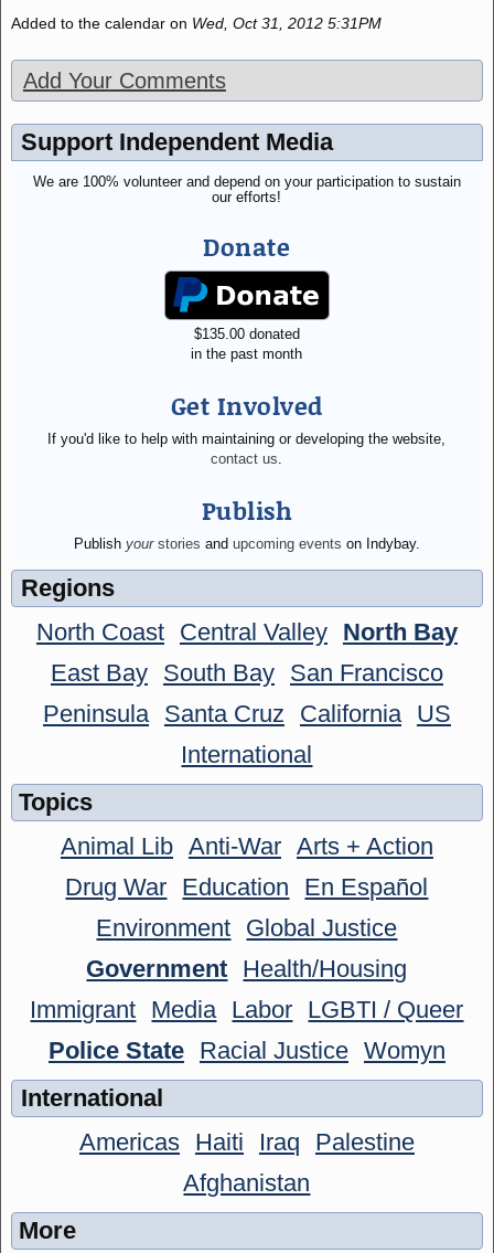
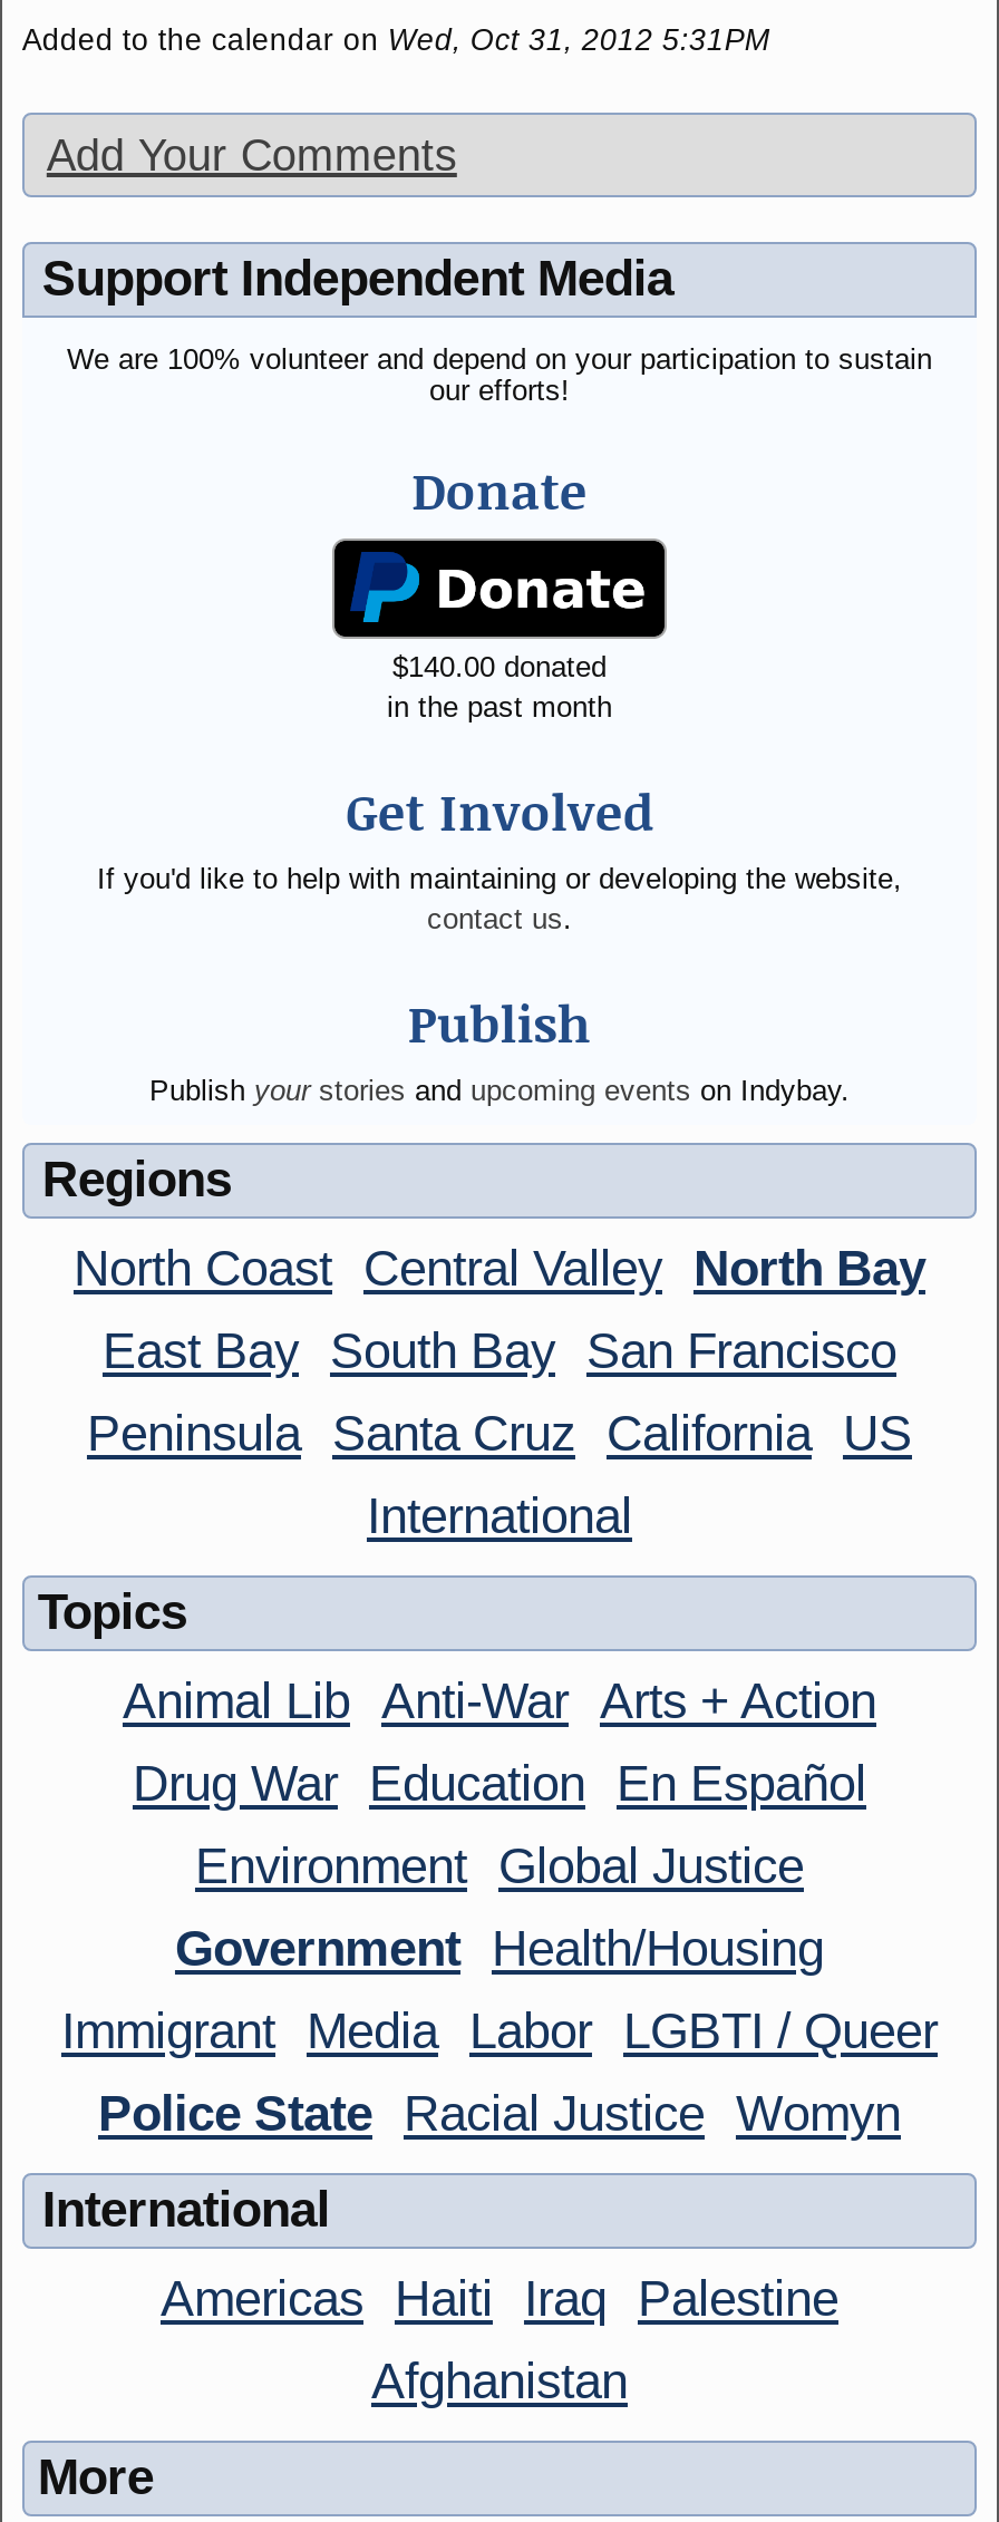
[194,325,300,342] $135.00 donated -> [392,649,607,683] $140.00 donated

